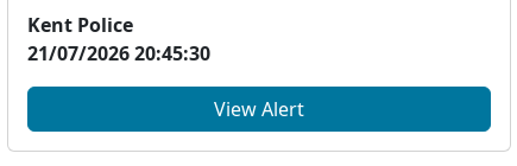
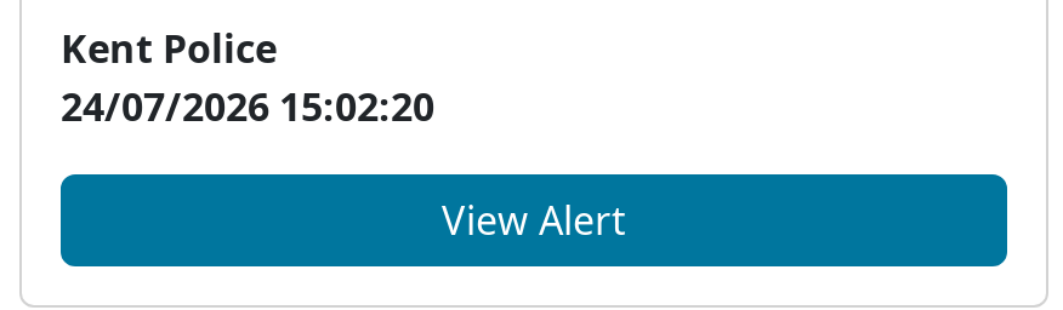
[27,41,210,67] 21/07/2026 20:45:30 -> [61,80,434,134] 24/07/2026 15:02:20

